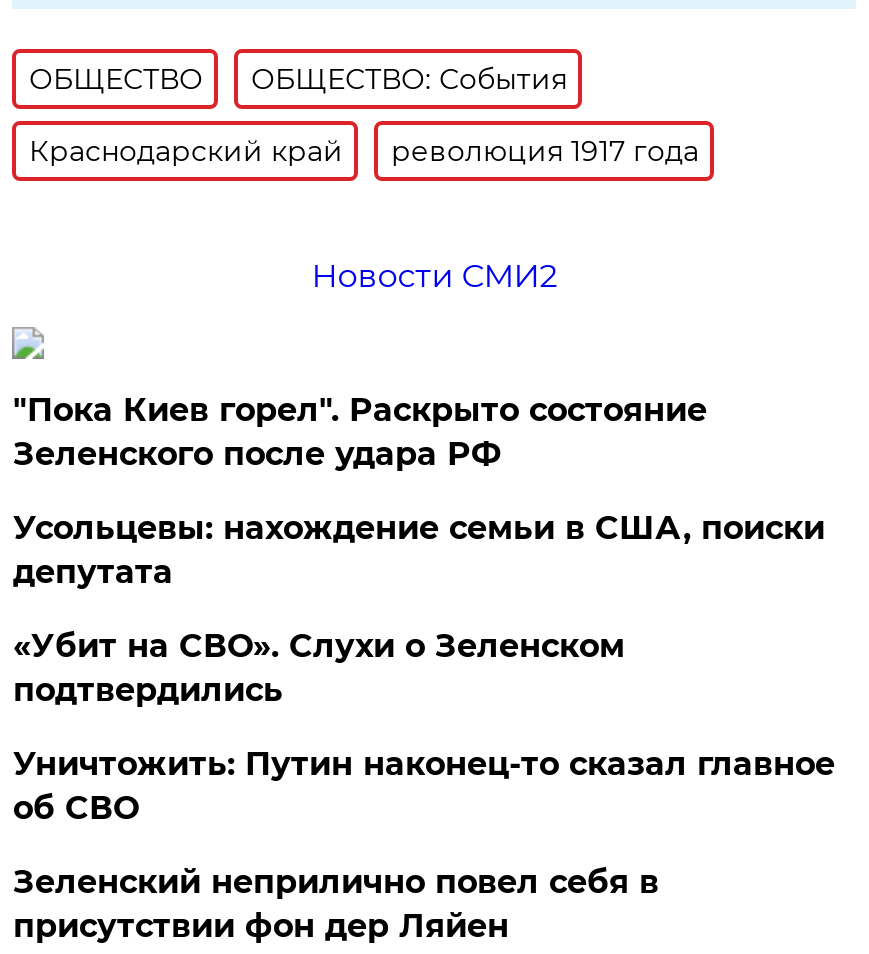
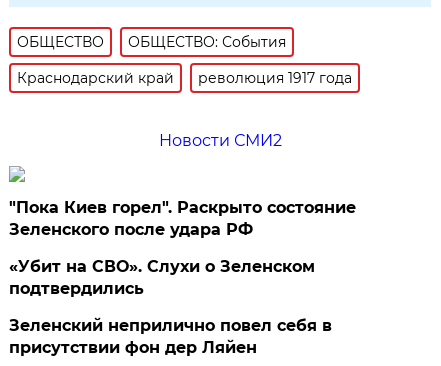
[13,509,825,591] Усольцевы: нахождение семьи в США, поиски | депутата -> none
[13,745,835,827] Уничтожить: Путин наконец-то сказал главное | об СВО -> none

